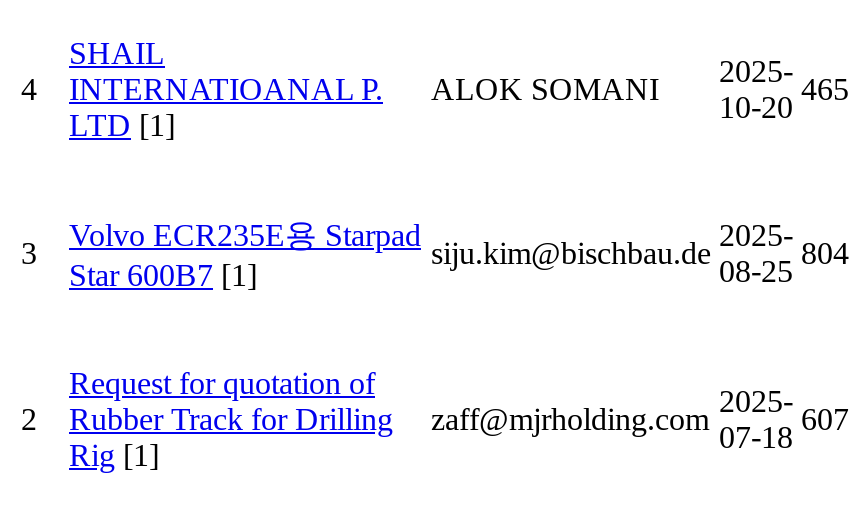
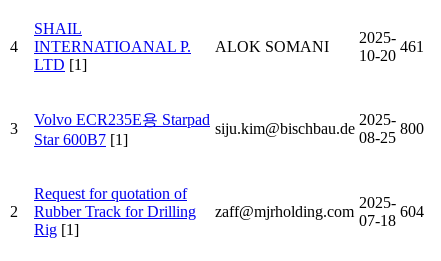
[801,72,849,106] 465 -> [400,38,424,55] 461
[801,236,849,270] 804 -> [400,120,424,137] 800
[801,402,849,436] 607 -> [400,203,424,220] 604

